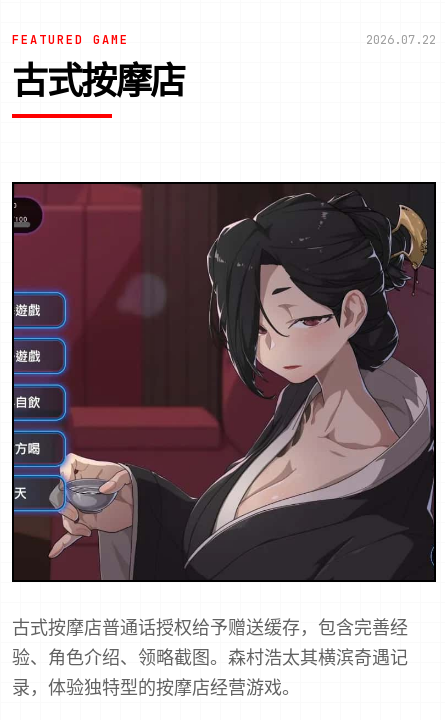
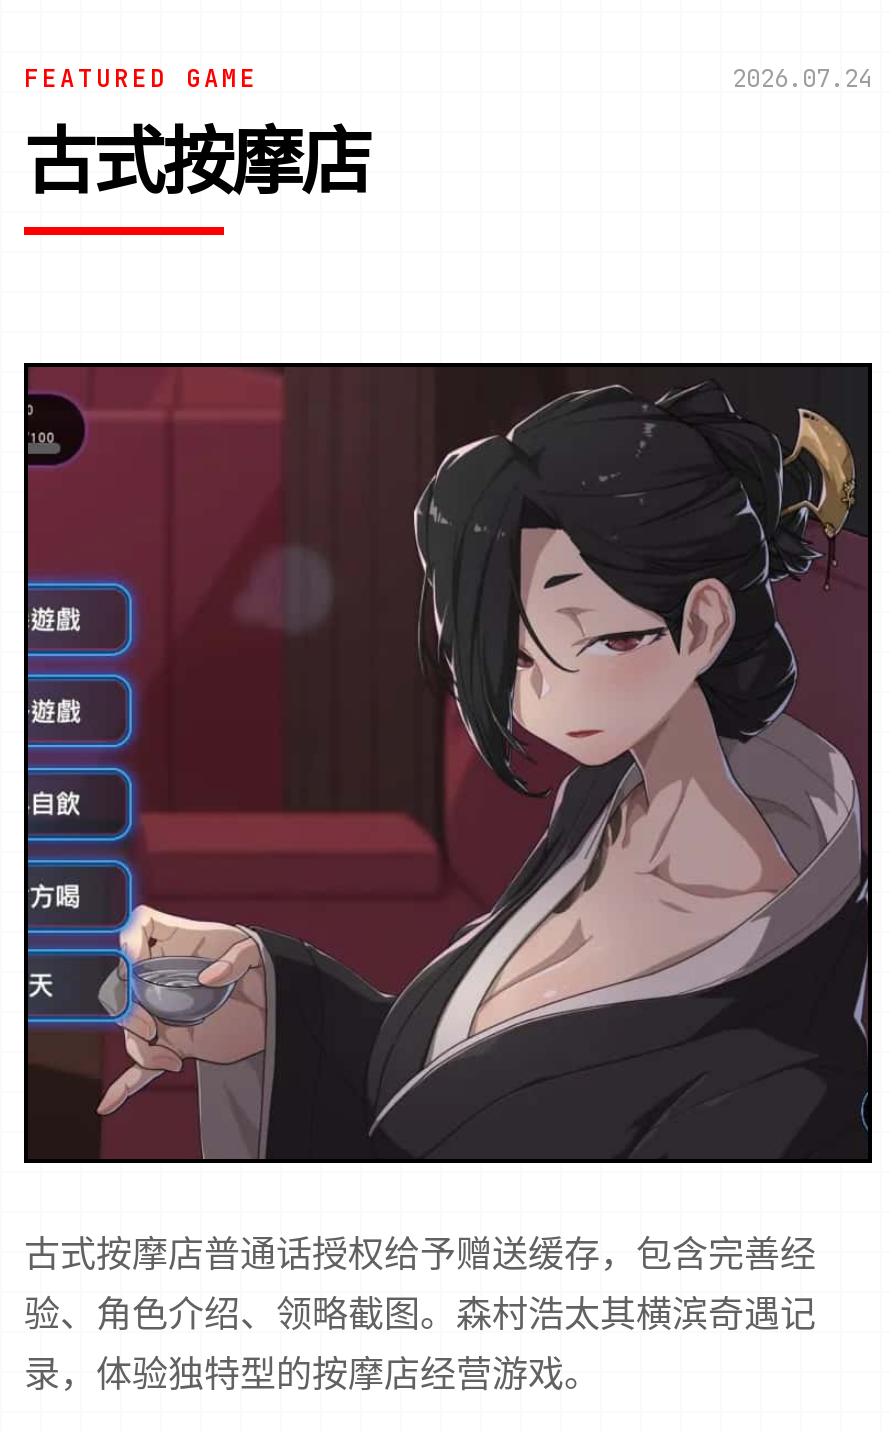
[366,31,436,47] 2026.07.22 -> [732,62,872,94] 2026.07.24

